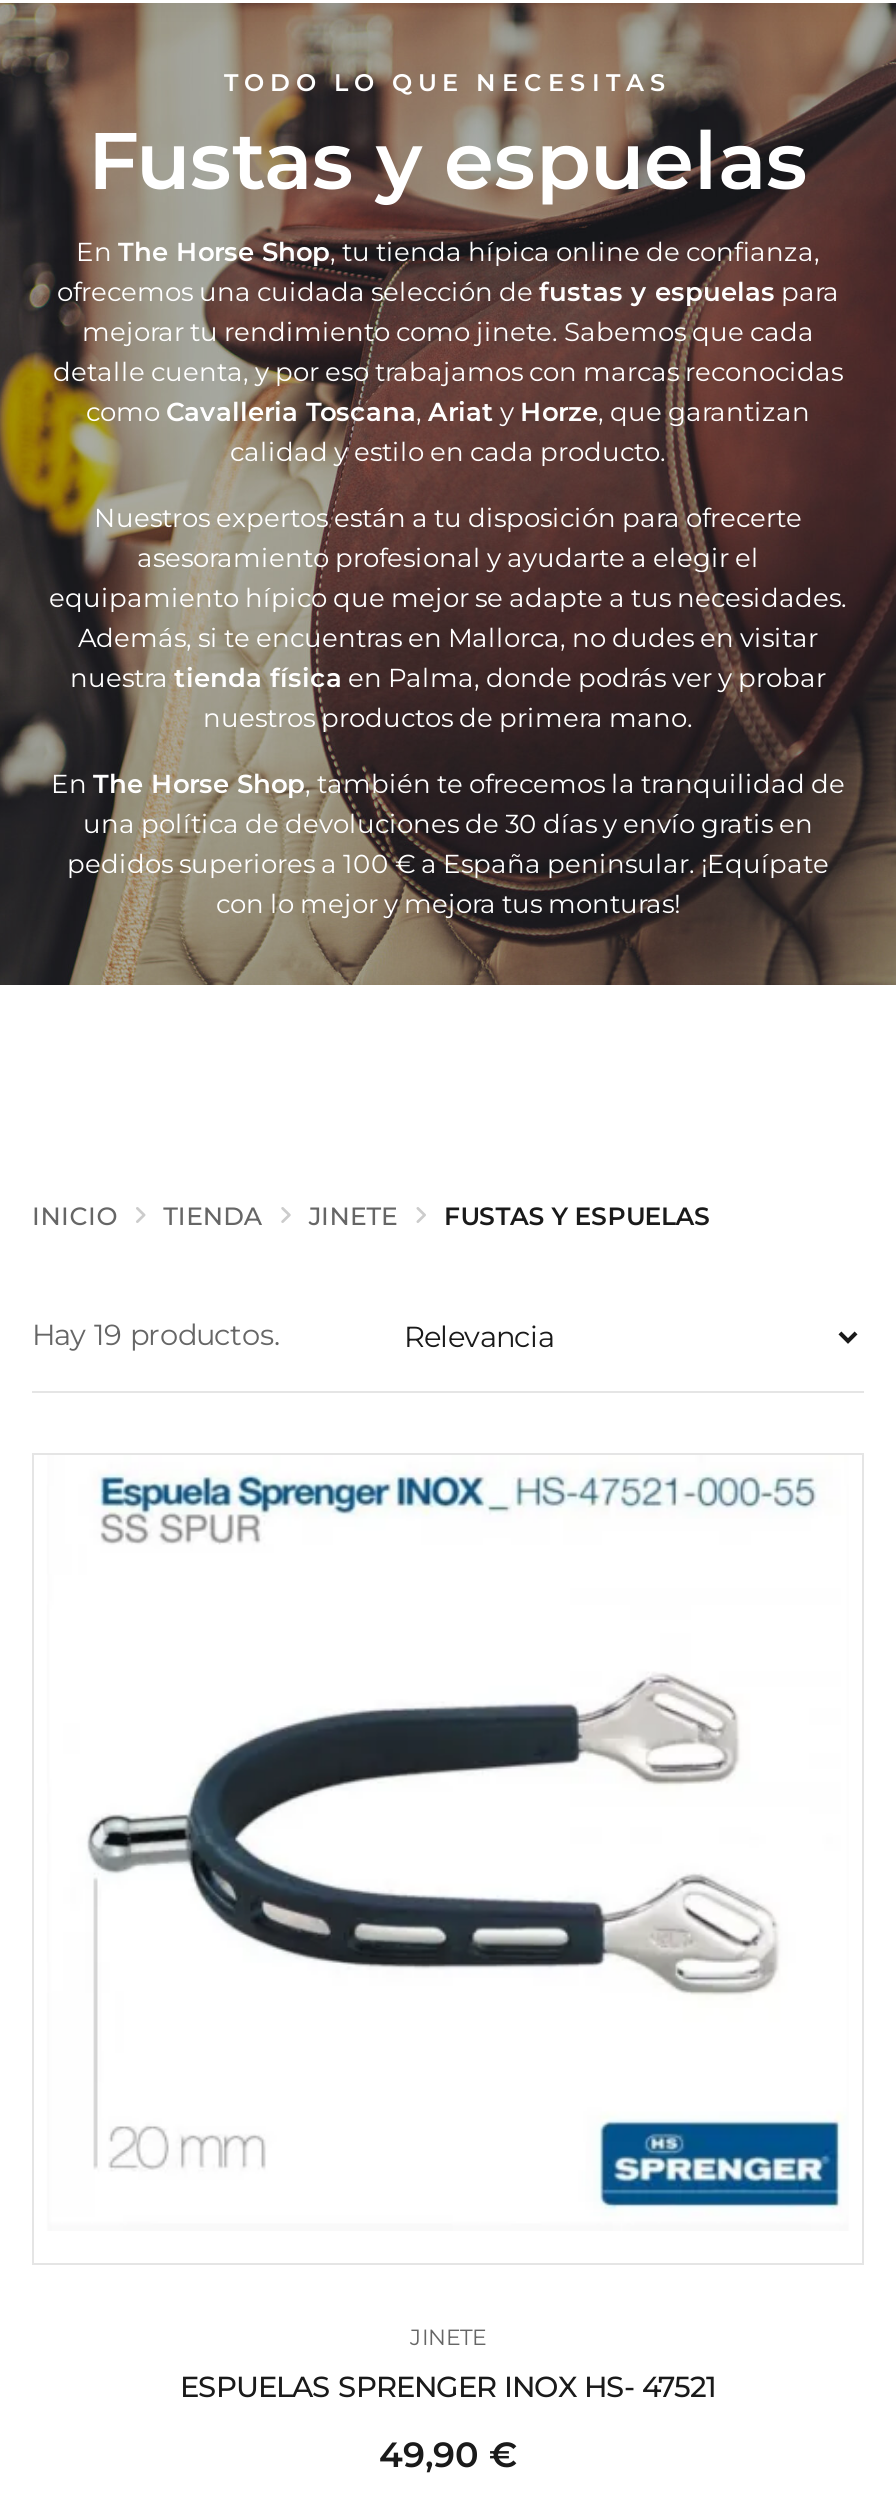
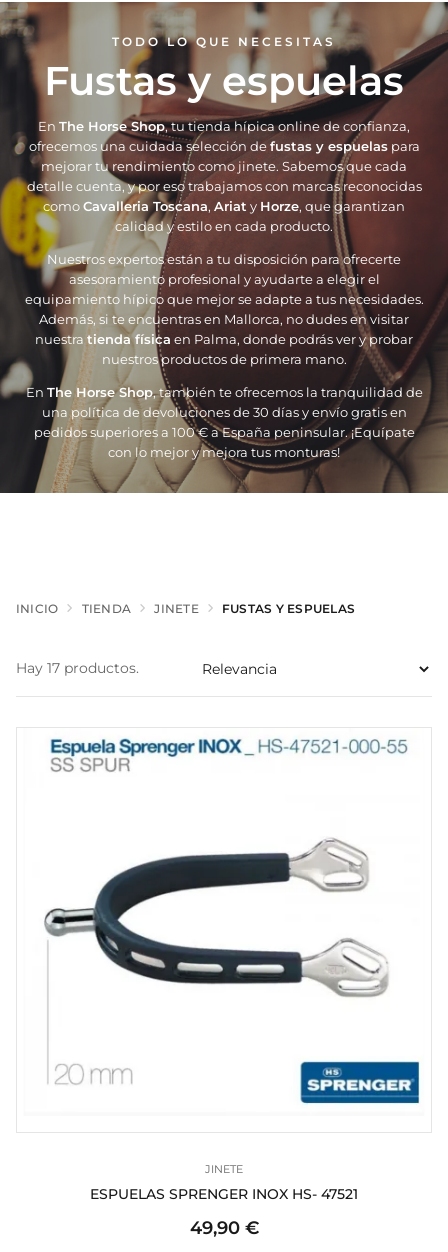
[32,1318,280,1354] Hay 19 productos. -> [16,659,139,677] Hay 17 productos.

